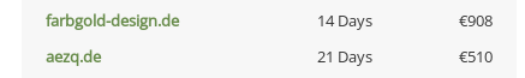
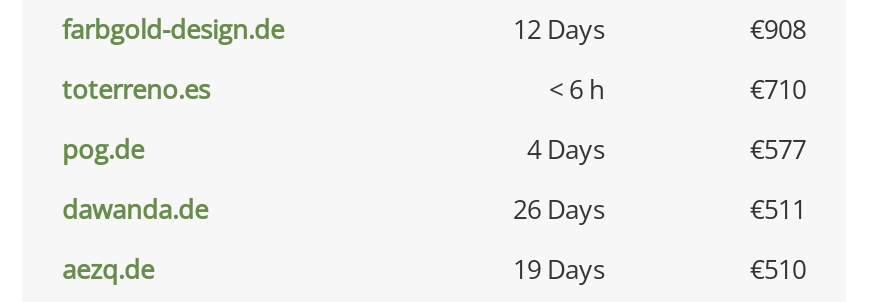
[317,10,372,31] 14 Days -> [513,11,605,47] 12 Days
none -> [62,71,806,227] toterreno.es | < 6 h | €710 | pog.de | 4 Days | €577 | dawanda.de | 26 Days | €511
[317,46,372,67] 21 Days -> [513,251,605,287] 19 Days

